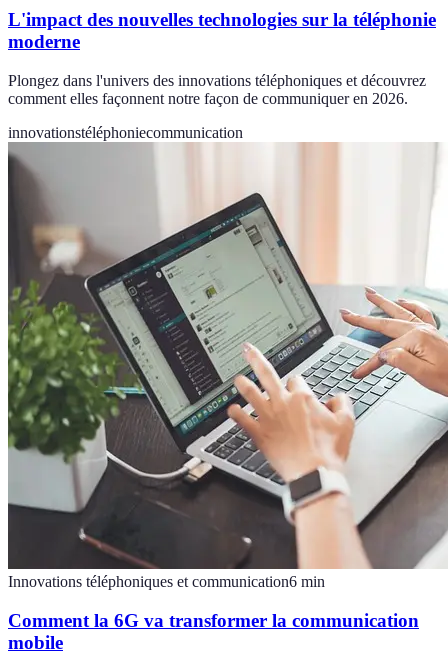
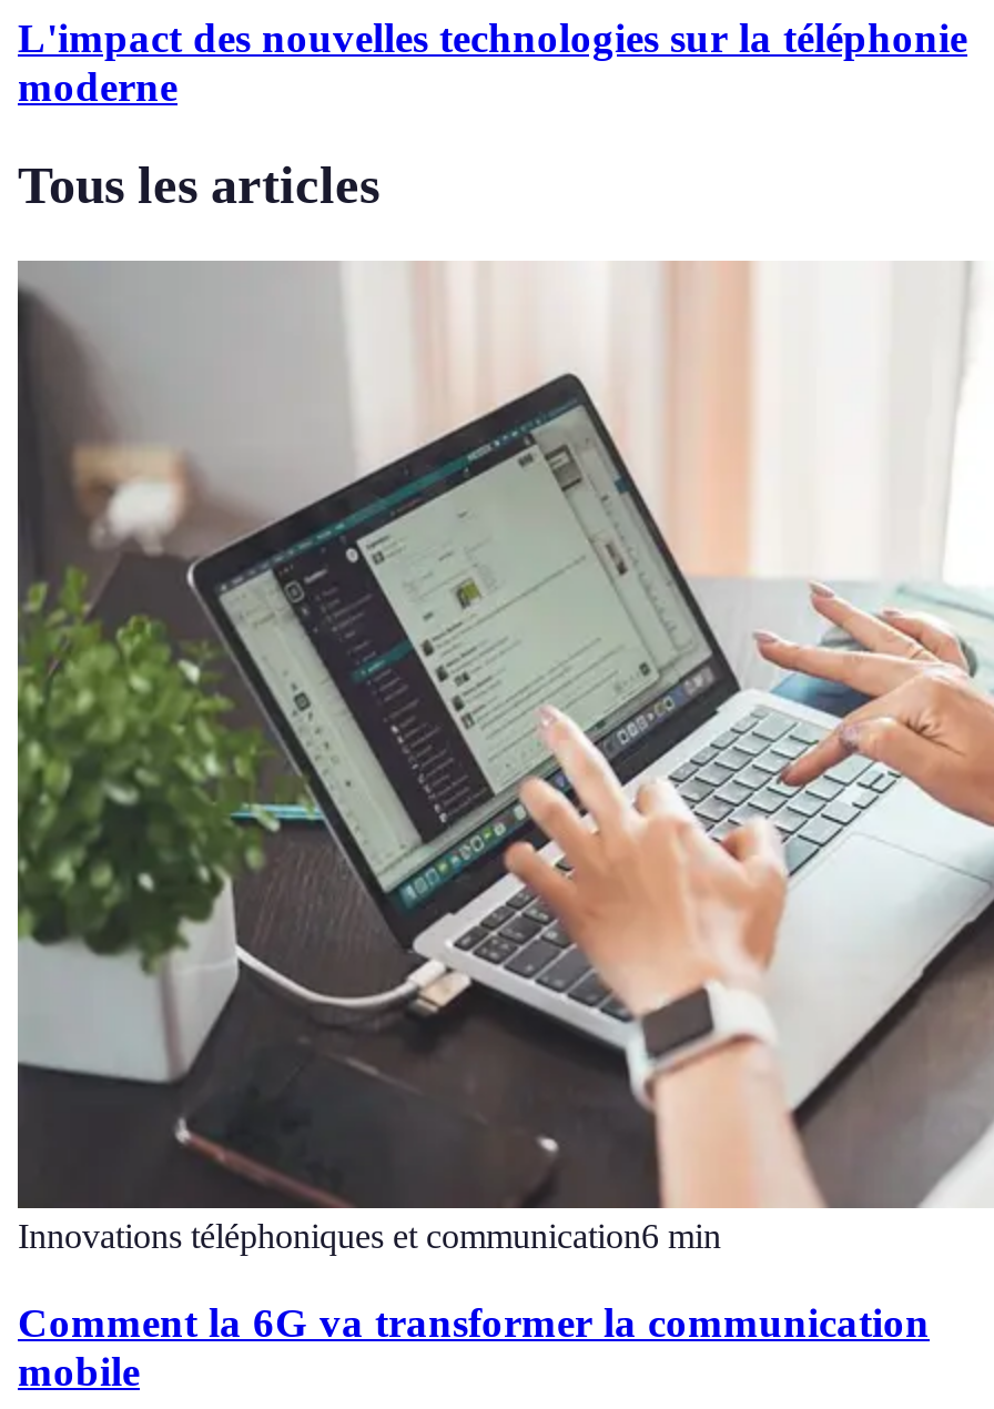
[8,72,426,141] Plongez dans l'univers des innovations téléphoniques et découvrez | comment elles façonnent notre façon de communiquer en 2026. | innovationstéléphoniecommunication -> [18,157,379,215] Tous les articles

